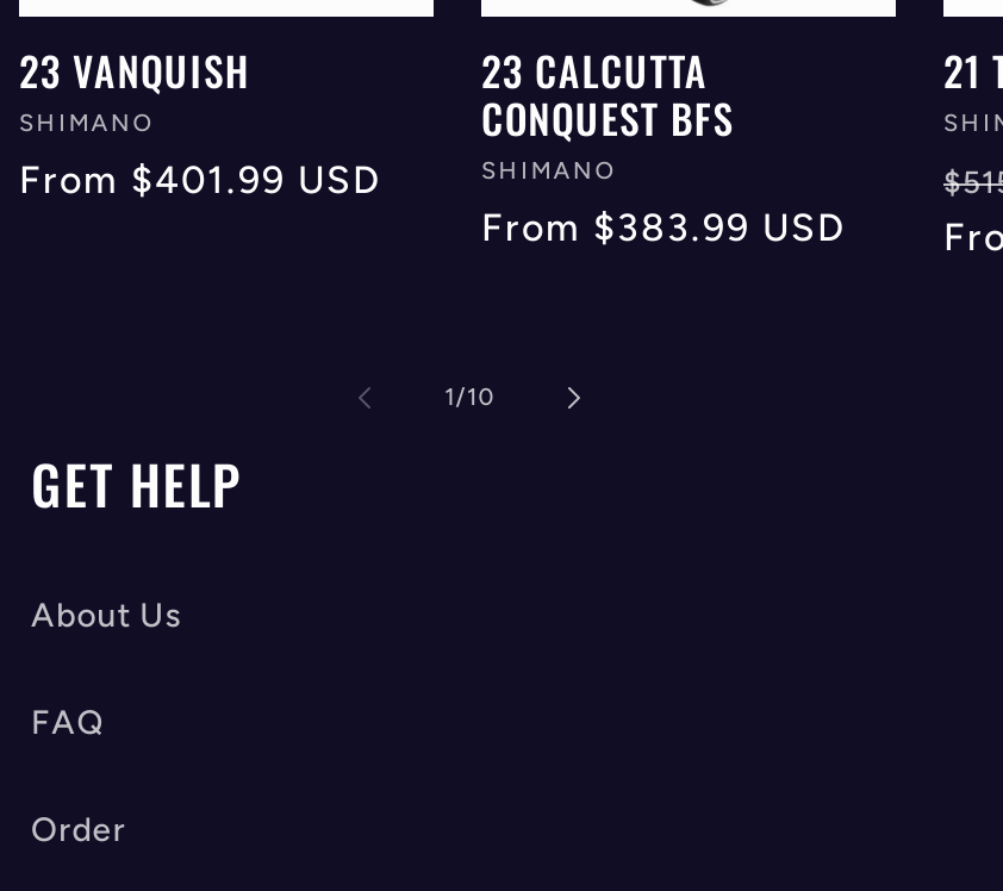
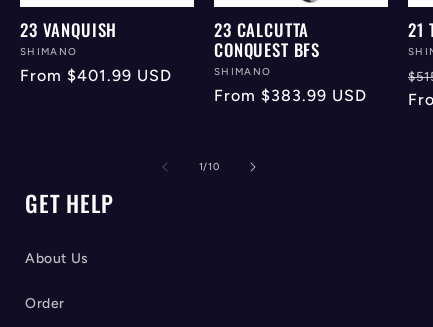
[31,703,104,743] FAQ -> none

